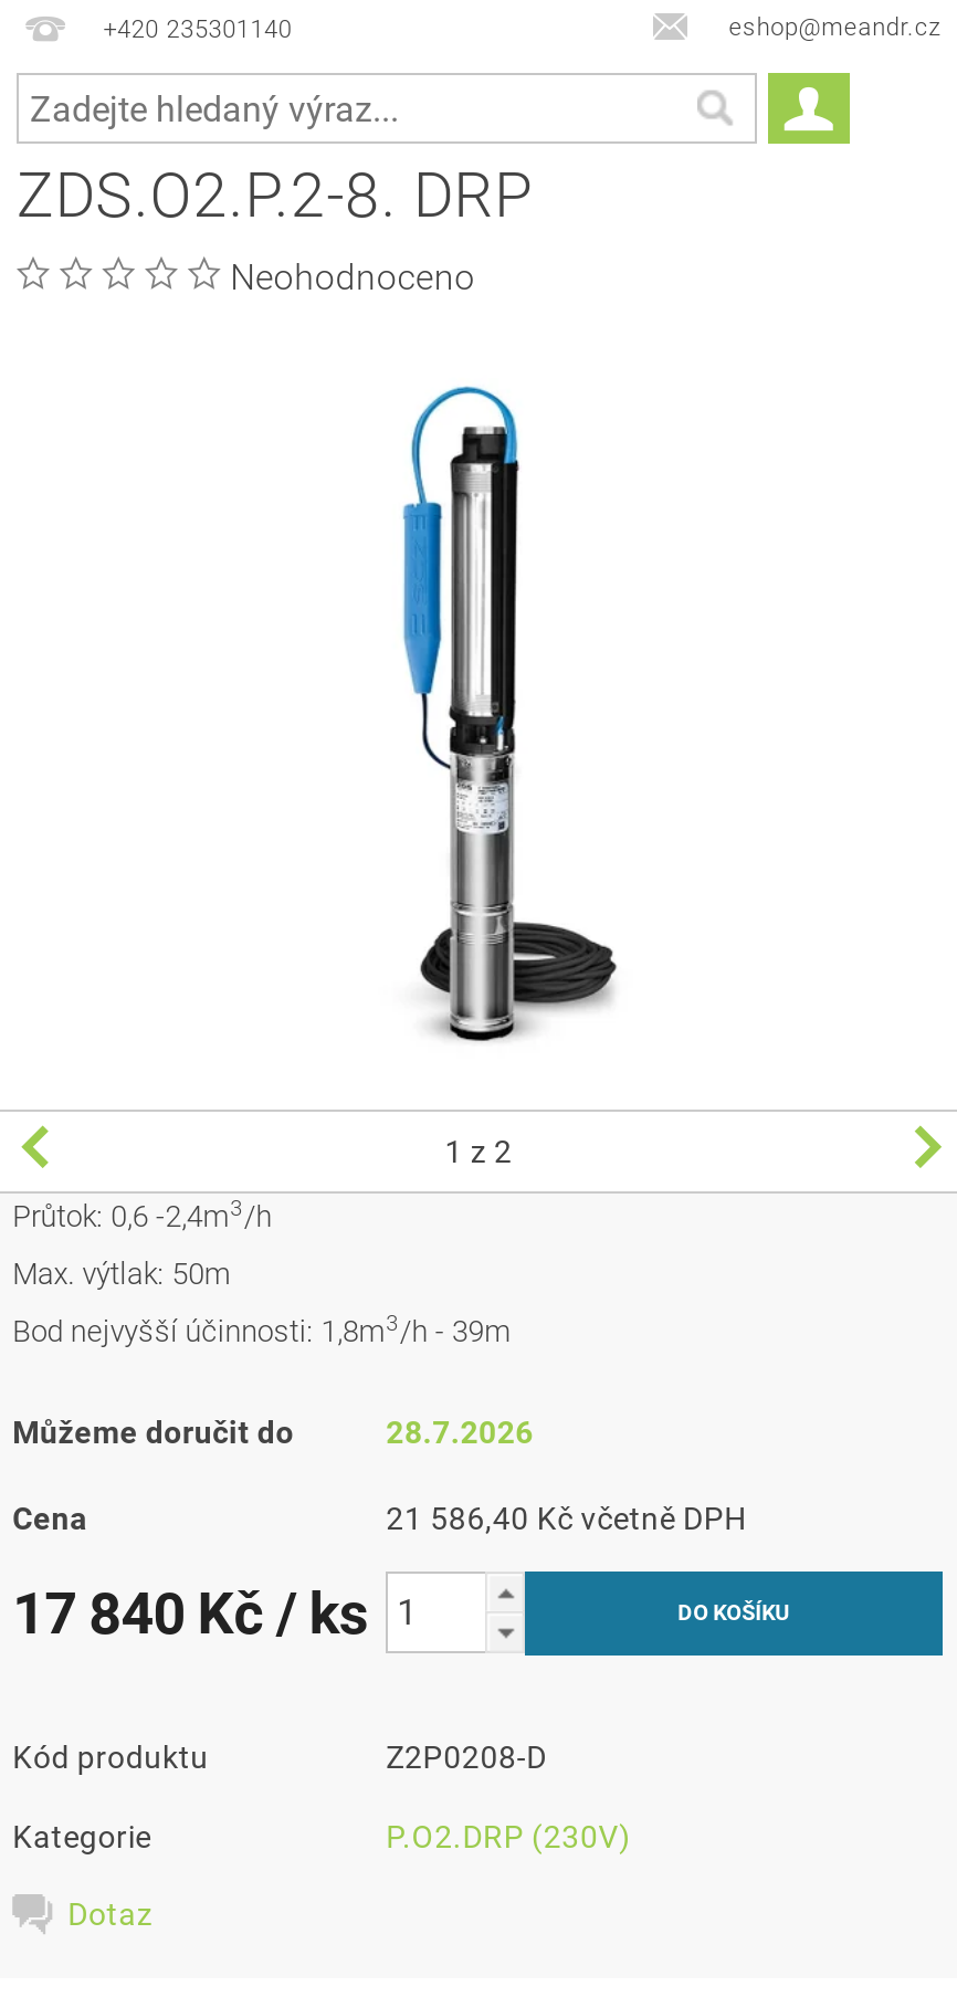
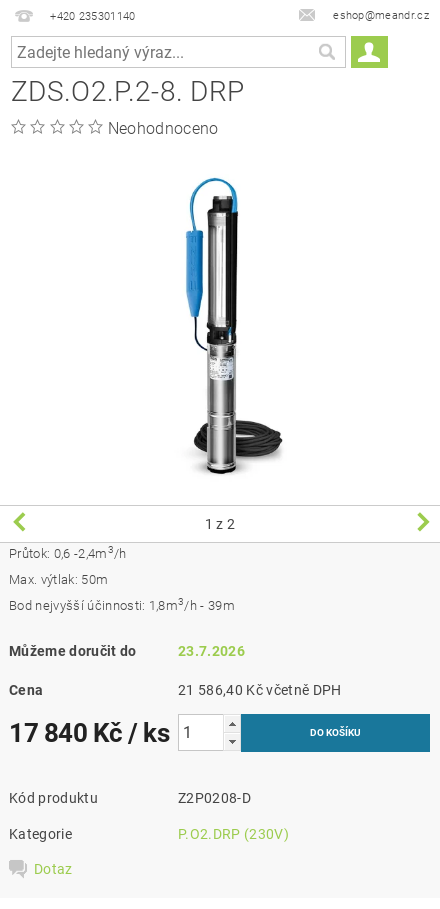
[386,1413,534,1449] 28.7.2026 -> [178,642,245,658] 23.7.2026

